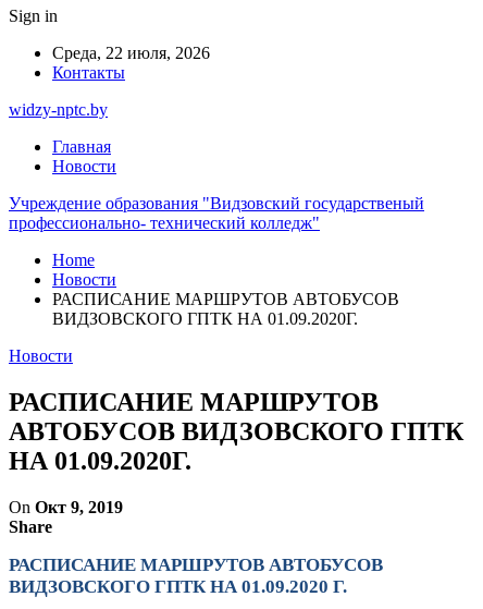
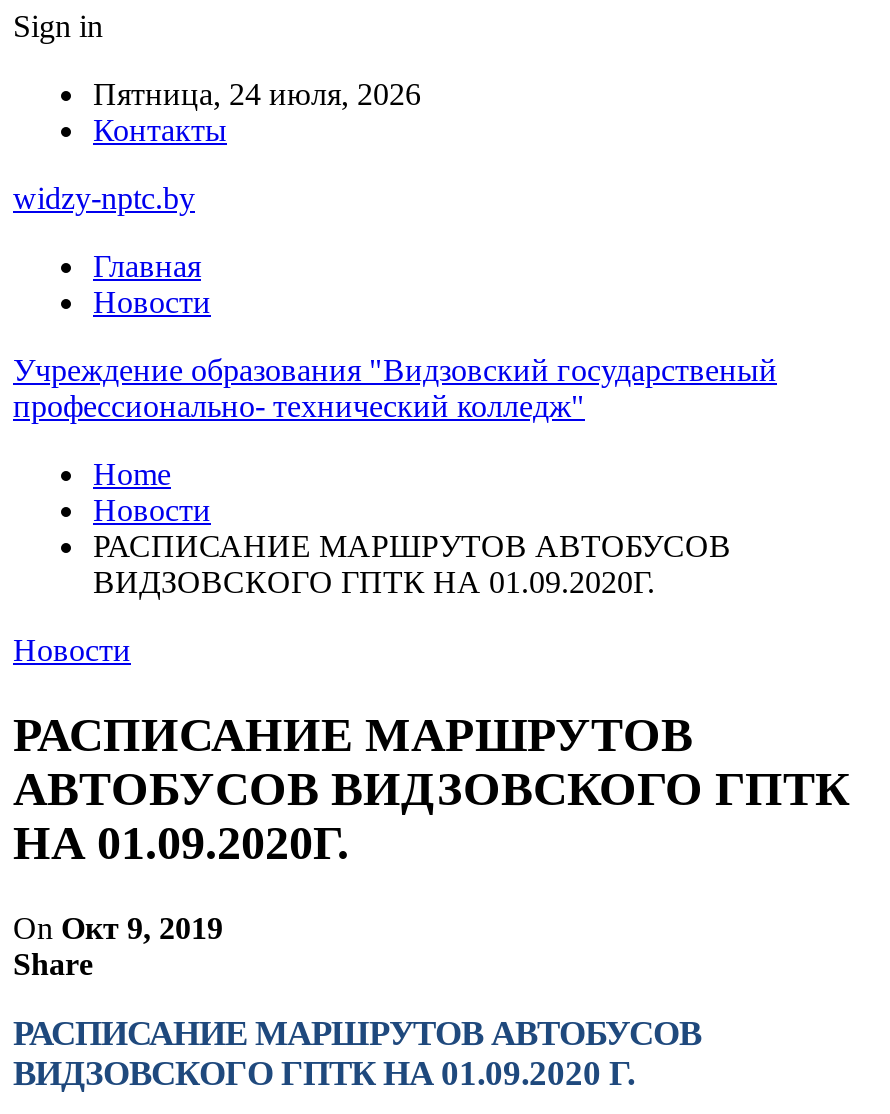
[52,44,210,62] Среда, 22 июля, 2026 -> [93,77,421,111] Пятница, 24 июля, 2026

